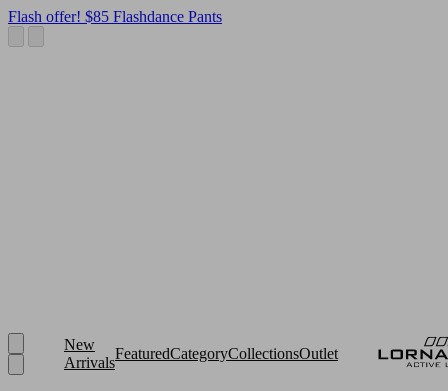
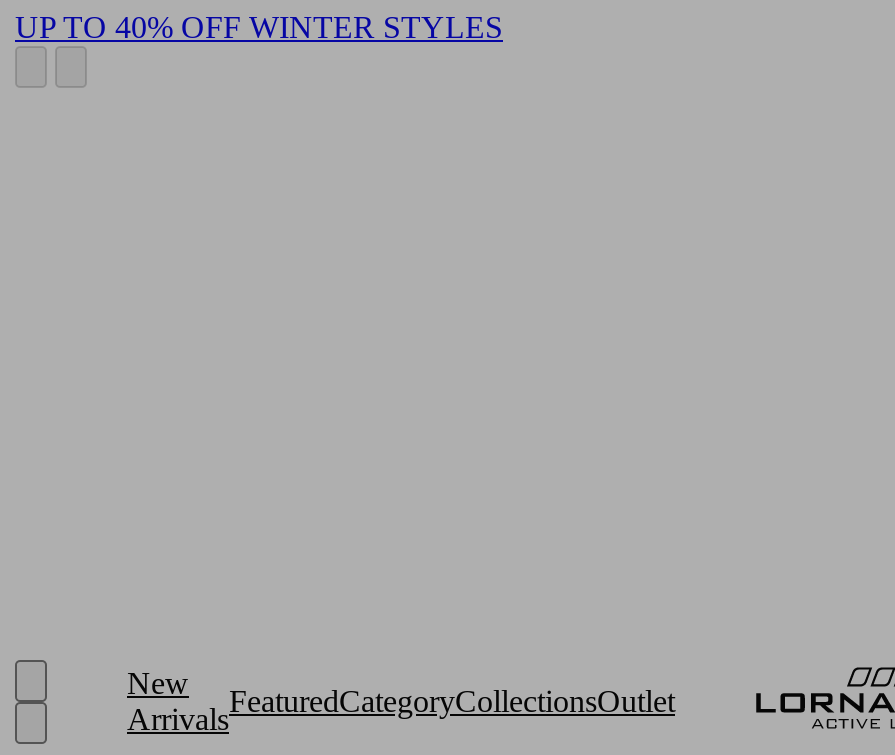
[8,8,222,25] Flash offer! $85 Flashdance Pants -> [15,10,503,44] UP TO 40% OFF WINTER STYLES

